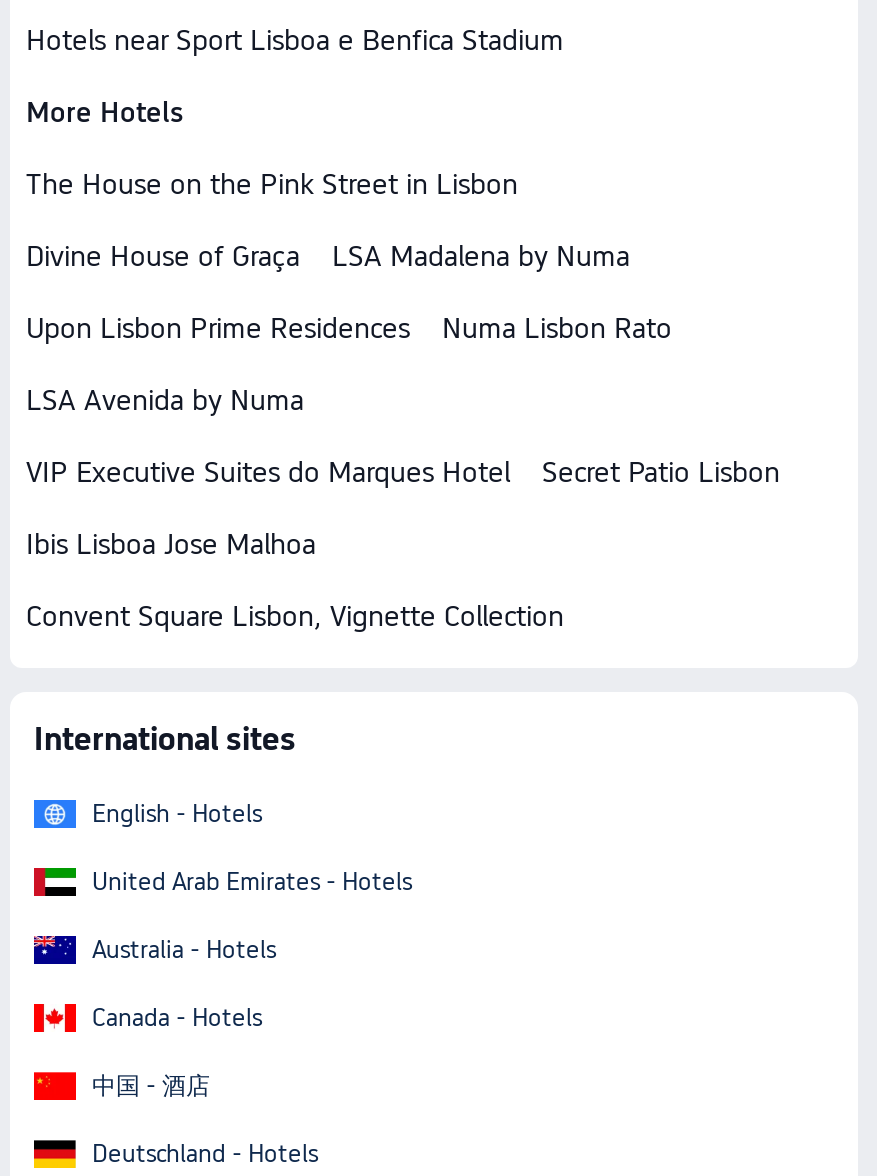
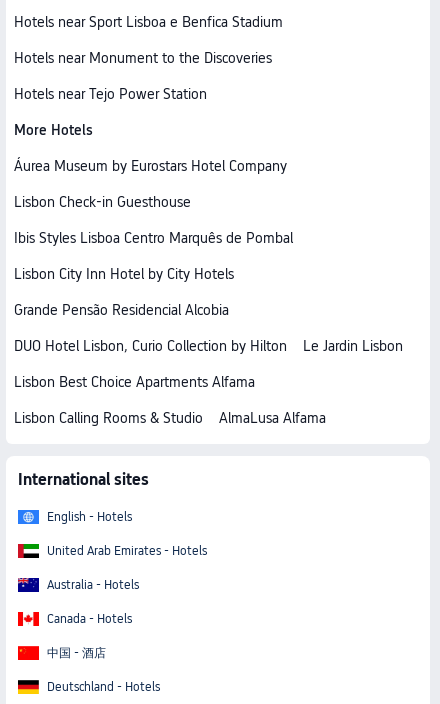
none -> [14,50,272,102] Hotels near Monument to the Discoveries | Hotels near Tejo Power Station
[26,168,780,632] The House on the Pink Street in Lisbon | Divine House of Graça | LSA Madalena by Numa | Upon Lisbon Prime Residences | Numa Lisbon Rato | LSA Avenida by Numa | VIP Executive Suites do Marques Hotel | Secret Patio Lisbon | Ibis Lisboa Jose Malhoa | Convent Square Lisbon, Vignette Collection -> [14,158,403,426] Áurea Museum by Eurostars Hotel Company | Lisbon Check-in Guesthouse | Ibis Styles Lisboa Centro Marquês de Pombal | Lisbon City Inn Hotel by City Hotels | Grande Pensão Residencial Alcobia | DUO Hotel Lisbon, Curio Collection by Hilton | Le Jardin Lisbon | Lisbon Best Choice Apartments Alfama | Lisbon Calling Rooms & Studio | AlmaLusa Alfama

